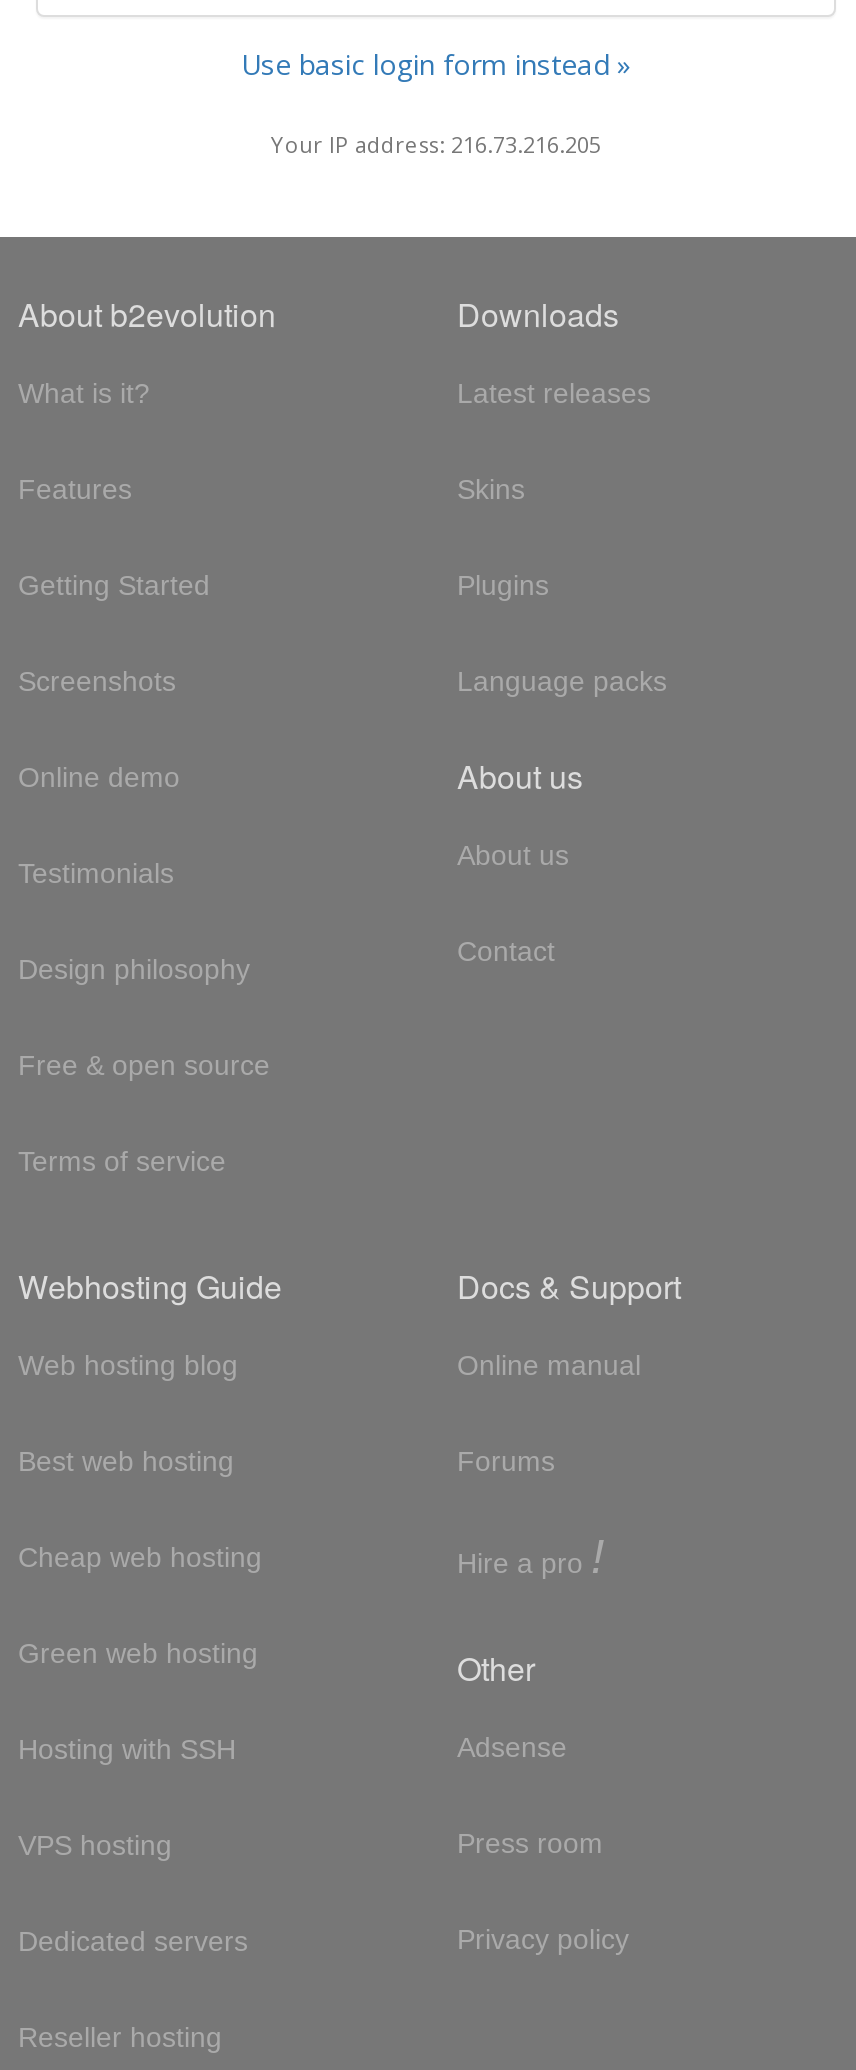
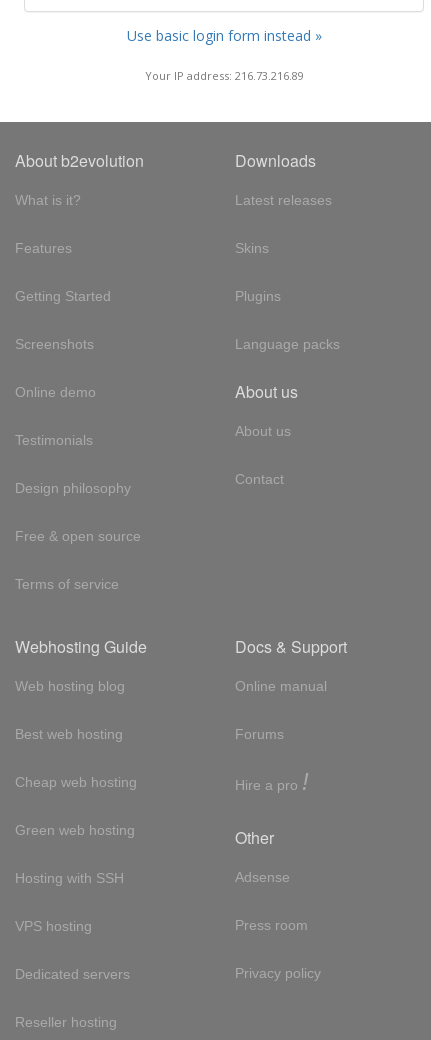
[271,129,601,159] Your IP address: 216.73.216.205 -> [144,68,303,83] Your IP address: 216.73.216.89

